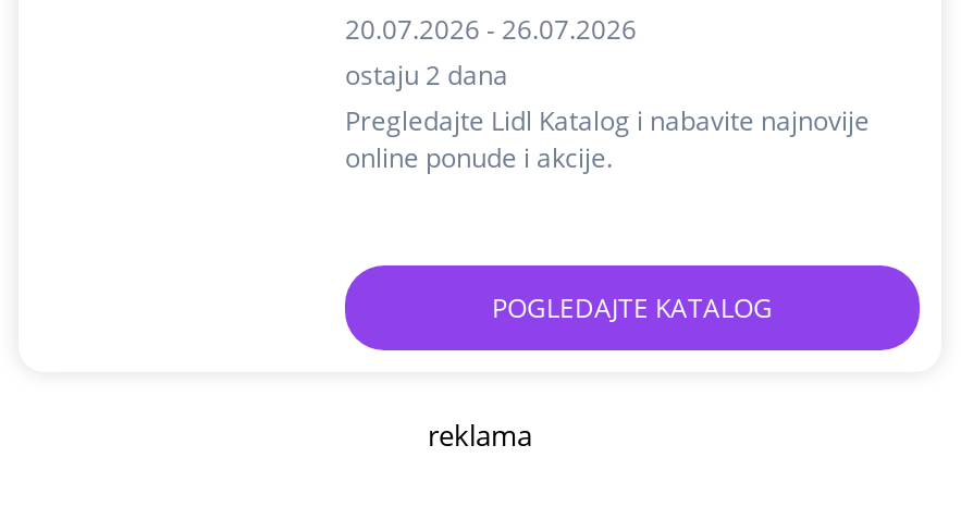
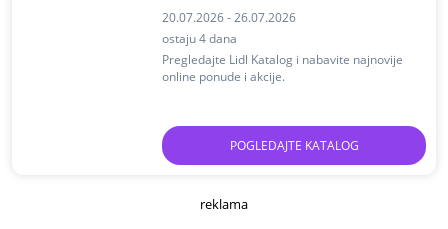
[345,57,508,94] ostaju 2 dana -> [162,30,237,47] ostaju 4 dana

